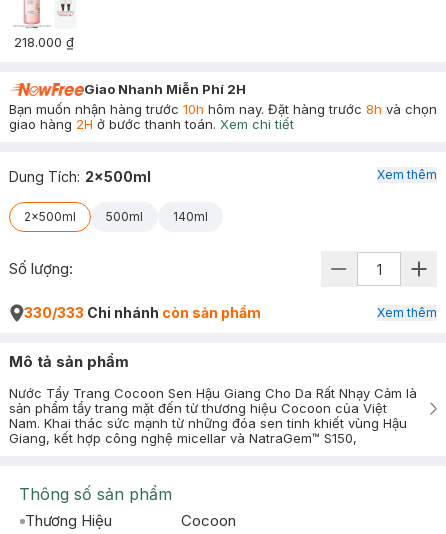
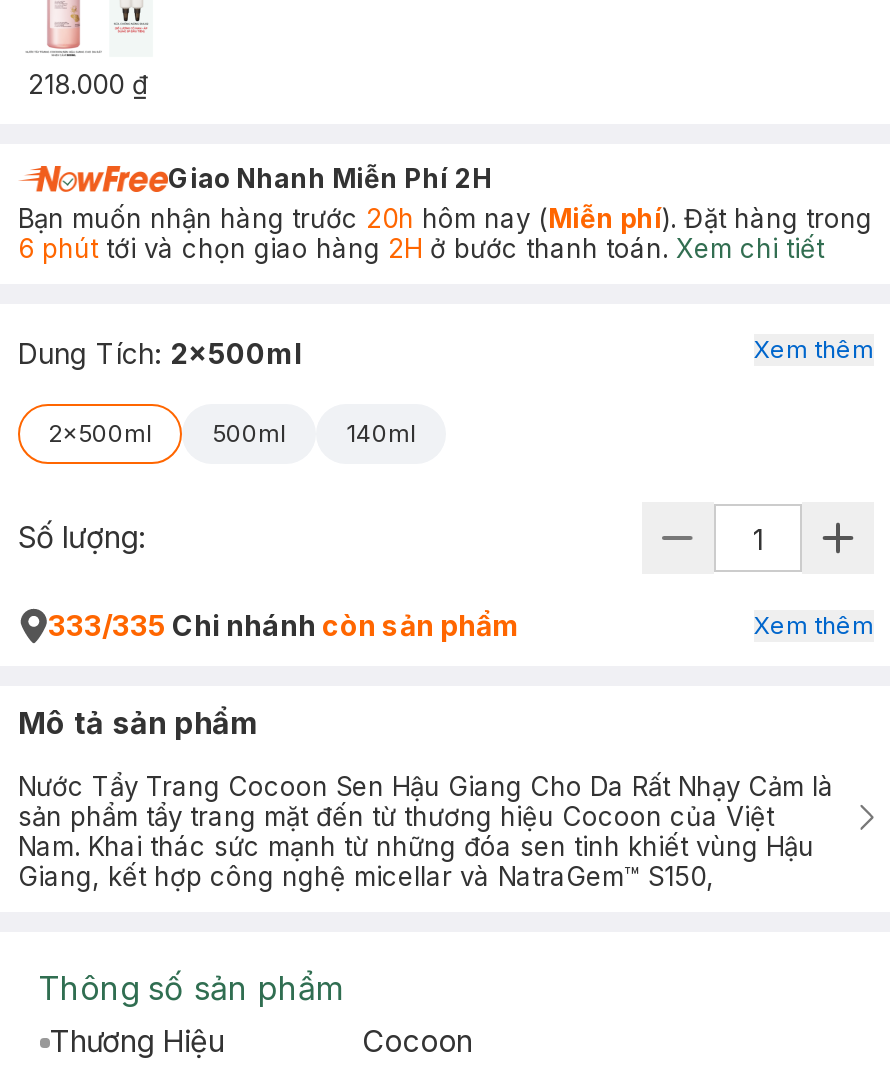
[9,101,437,132] Bạn muốn nhận hàng trước 10h hôm nay. Đặt hàng trước 8h và chọn | giao hàng 2H ở bước thanh toán. Xem chi tiết -> [18,202,872,264] Bạn muốn nhận hàng trước 20h hôm nay (Miễn phí). Đặt hàng trong | 6 phút tới và chọn giao hàng 2H ở bước thanh toán. Xem chi tiết
[24,304,261,321] 330/333 Chi nhánh còn sản phẩm -> [48,608,520,642] 333/335 Chi nhánh còn sản phẩm

